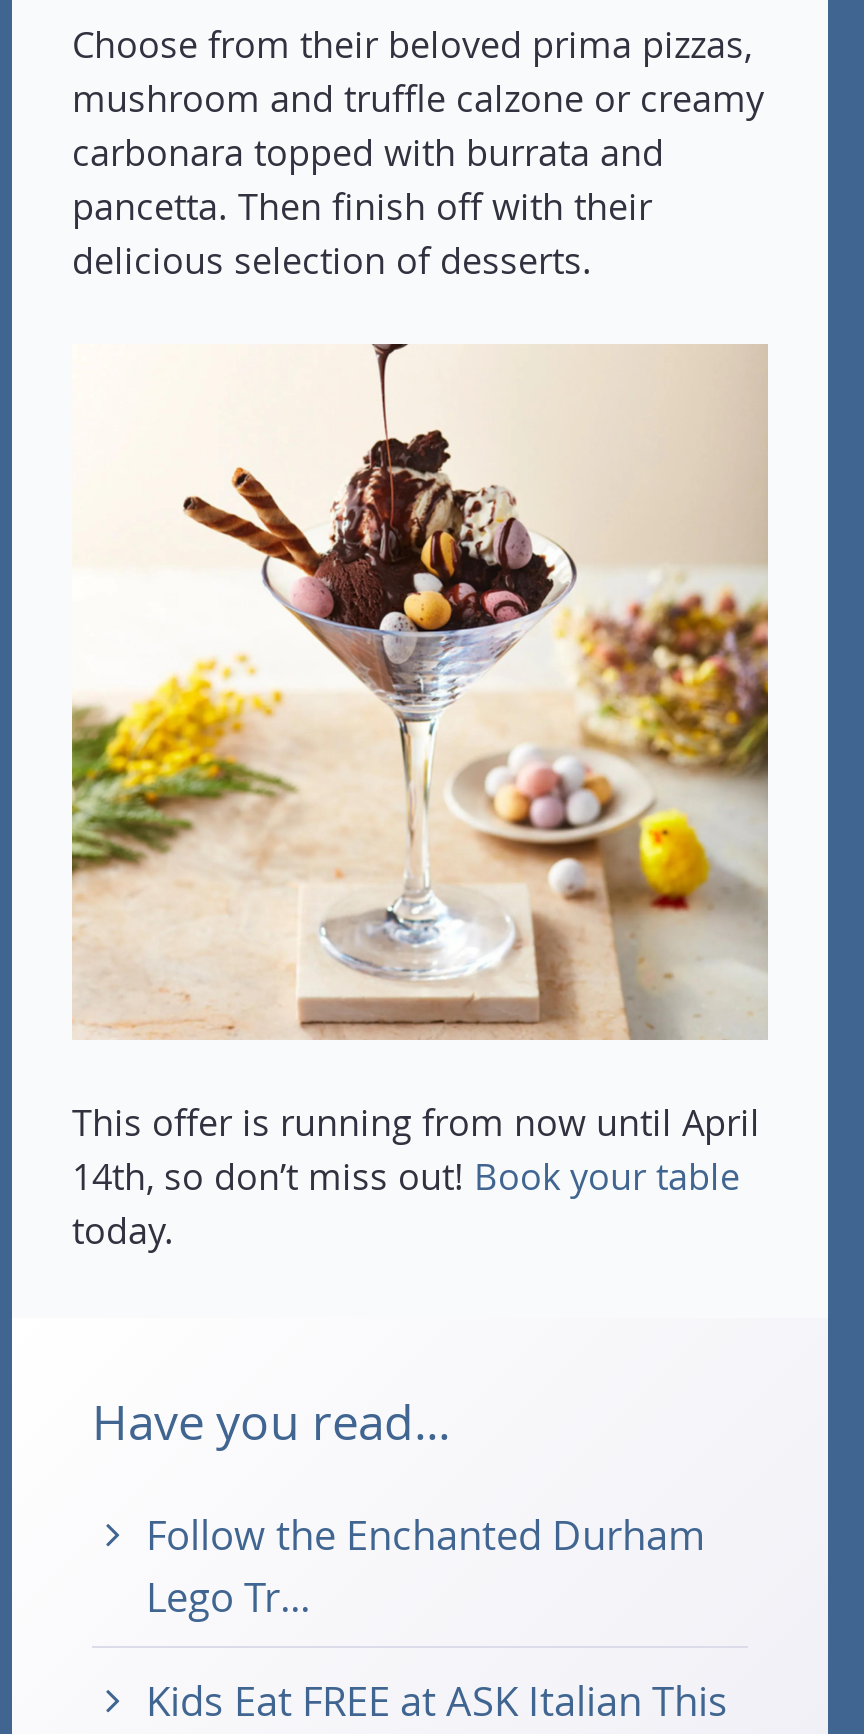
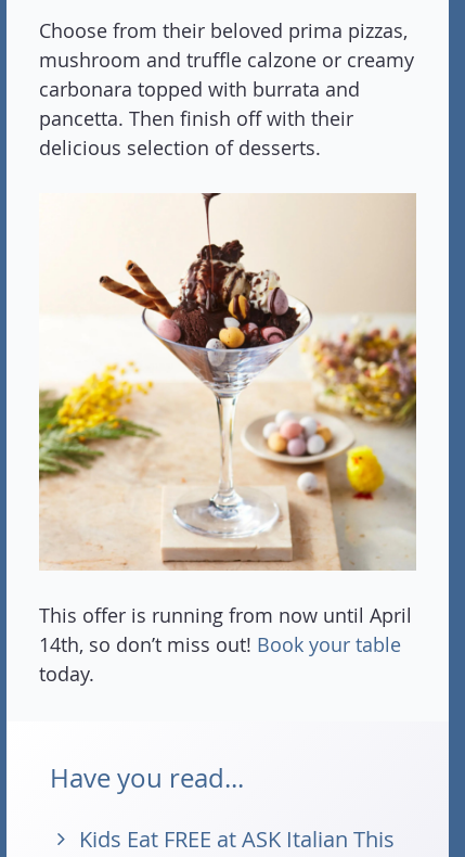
[146,1508,706,1624] Follow the Enchanted Durham | Lego Tr... -> none

